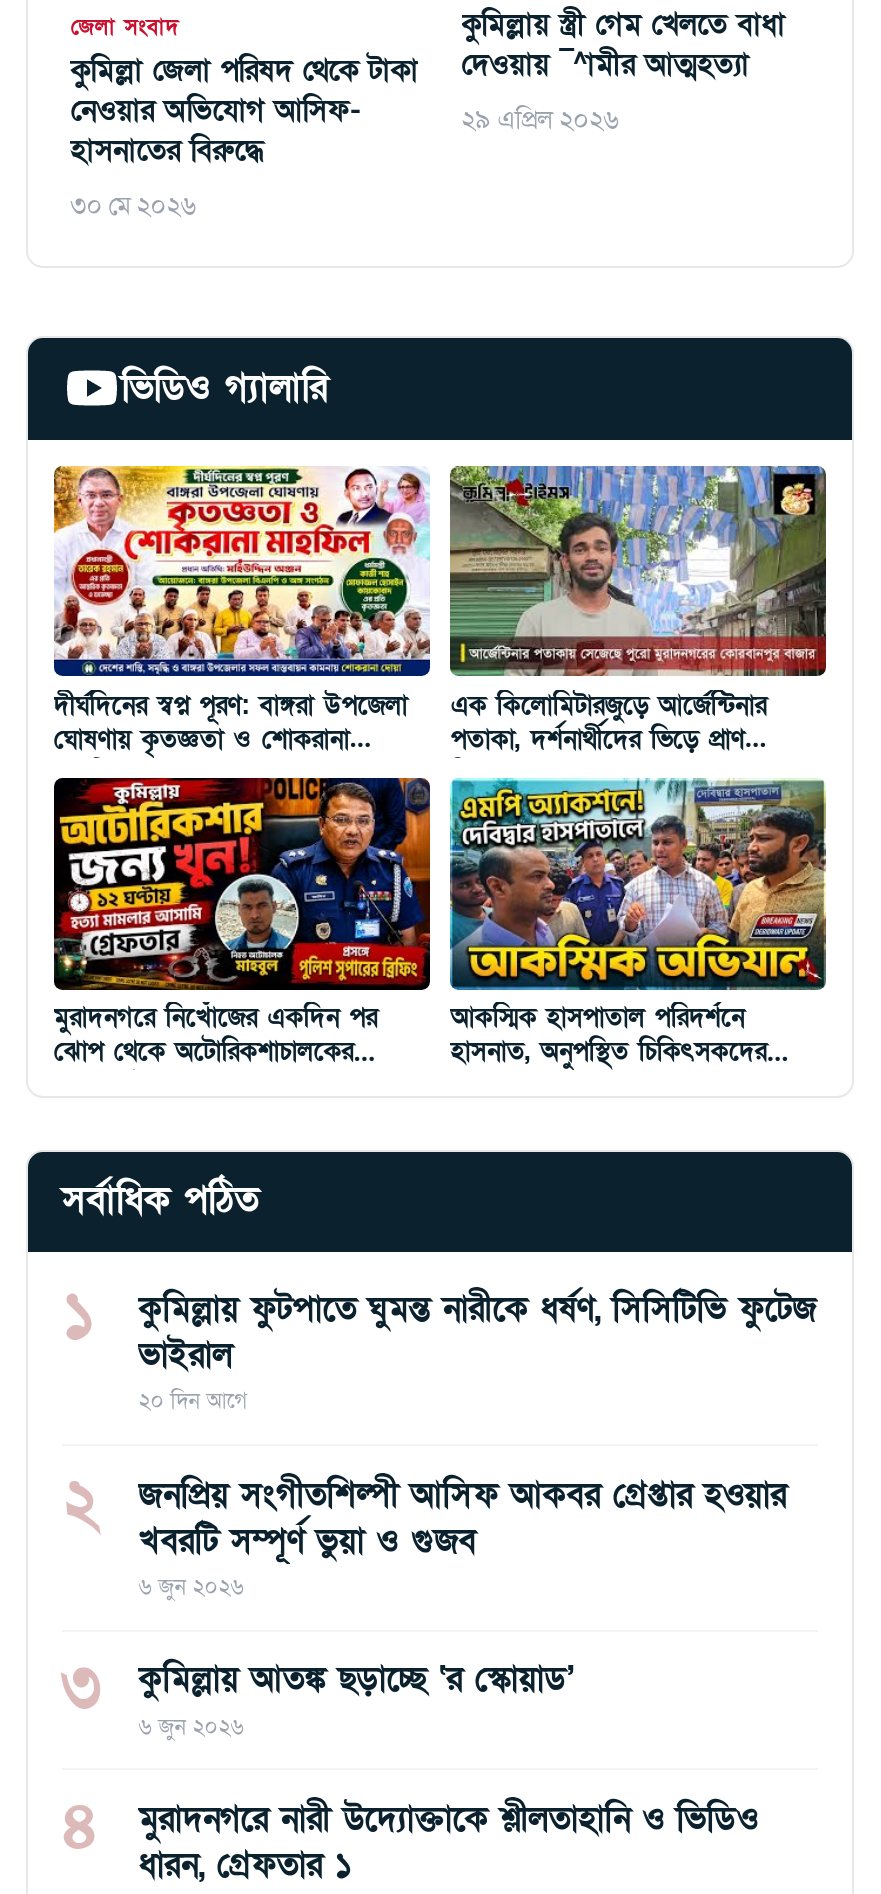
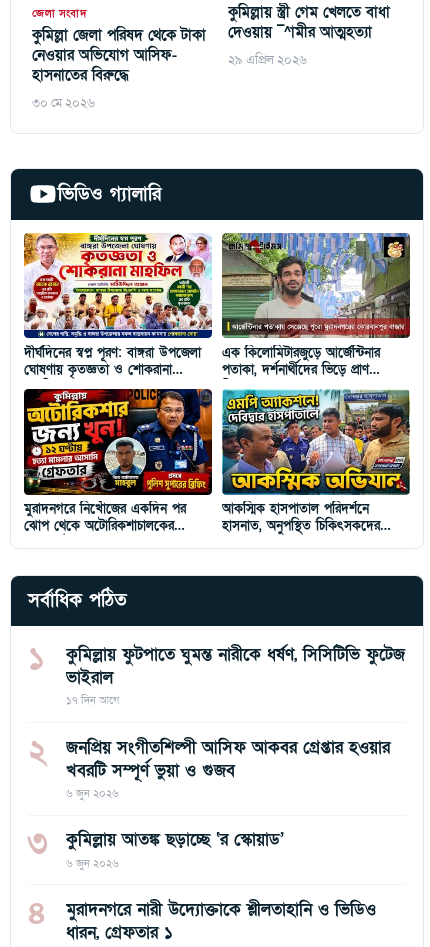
[138,1386,246,1416] ২০ দিন আগে -> [66,693,119,708] ১৭ দিন আগে

